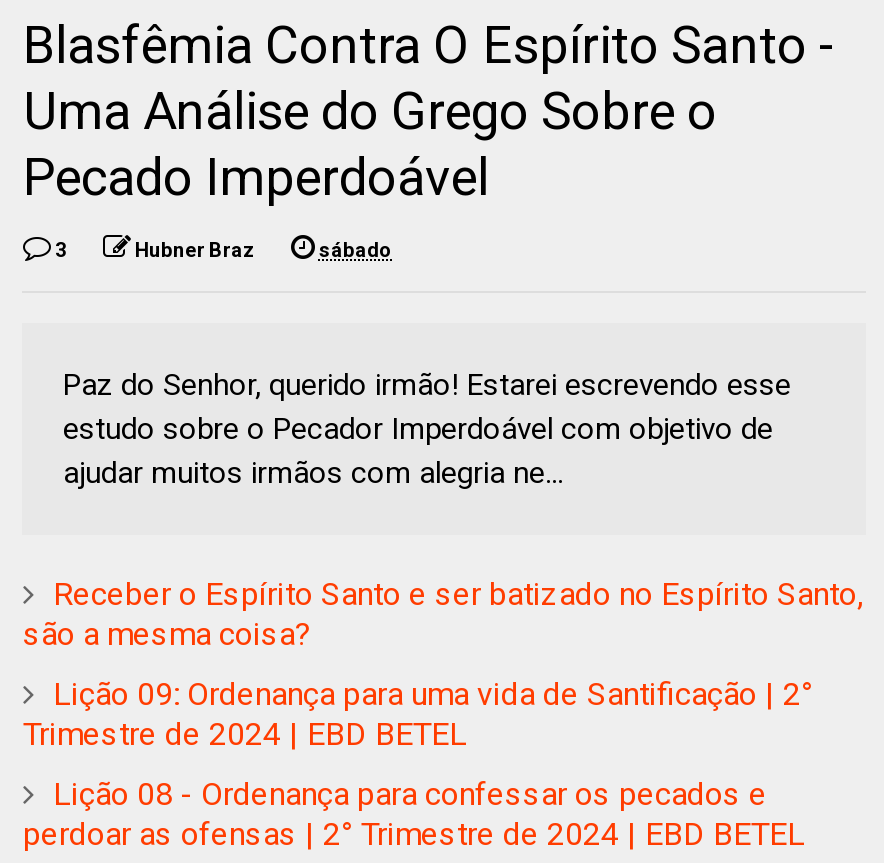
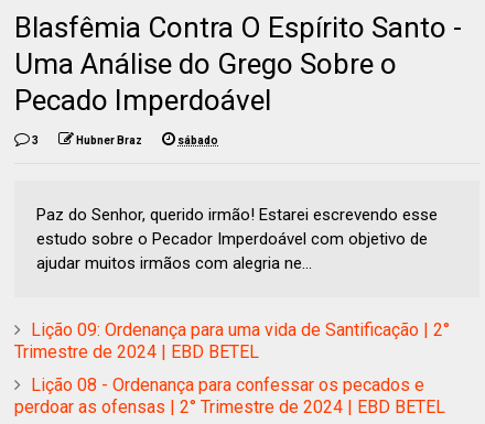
[23,575,863,653] Receber o Espírito Santo e ser batizado no Espírito Santo, | são a mesma coisa? -> none

